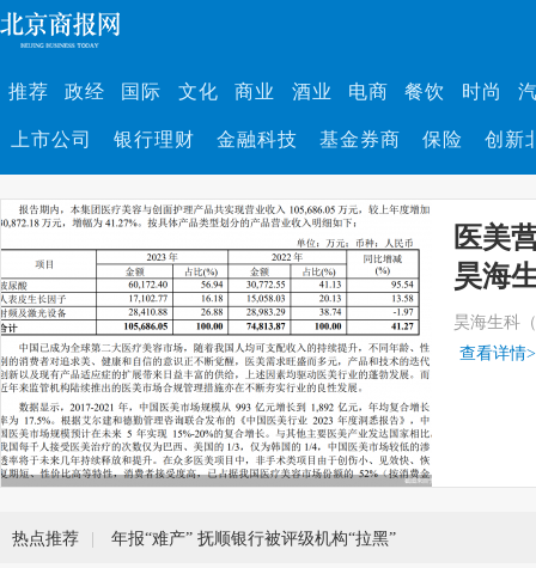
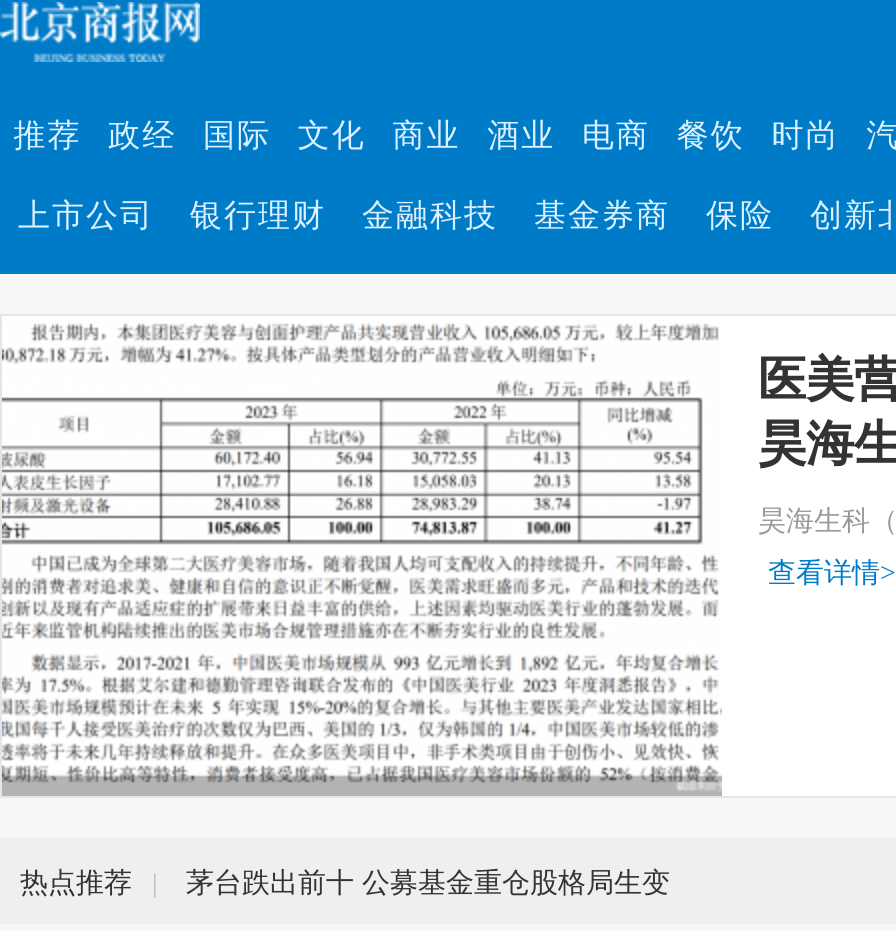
[111,529,396,546] 年报“难产” 抚顺银行被评级机构“拉黑” -> [186,867,670,895] 茅台跌出前十 公募基金重仓股格局生变

